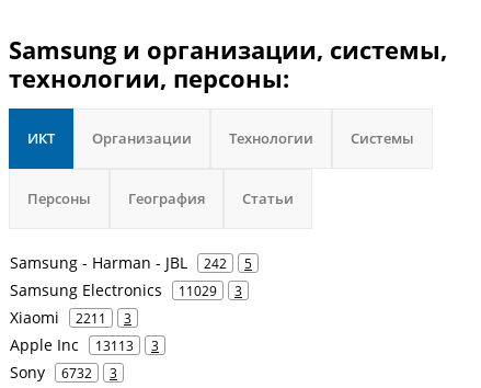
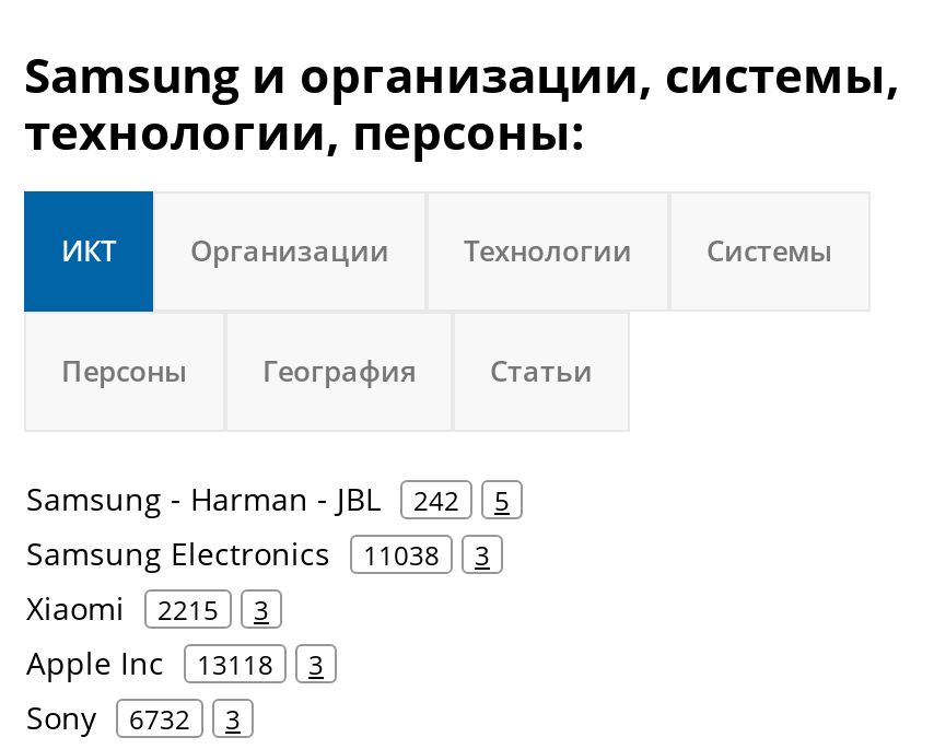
[10,279,242,300] Samsung Electronics 11029 3 -> [26,533,490,574] Samsung Electronics 11038 3
[10,307,131,328] Xiaomi 2211 3 -> [26,587,269,629] Xiaomi 2215 3
[10,334,159,355] Apple Inc 13113 3 -> [26,642,324,683] Apple Inc 13118 3

